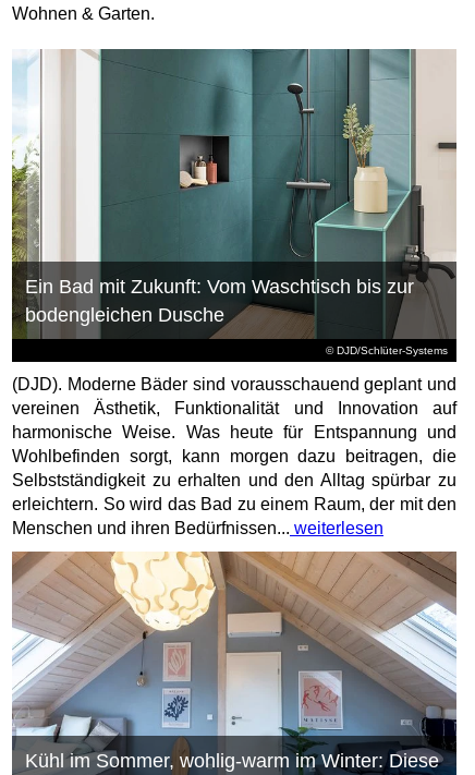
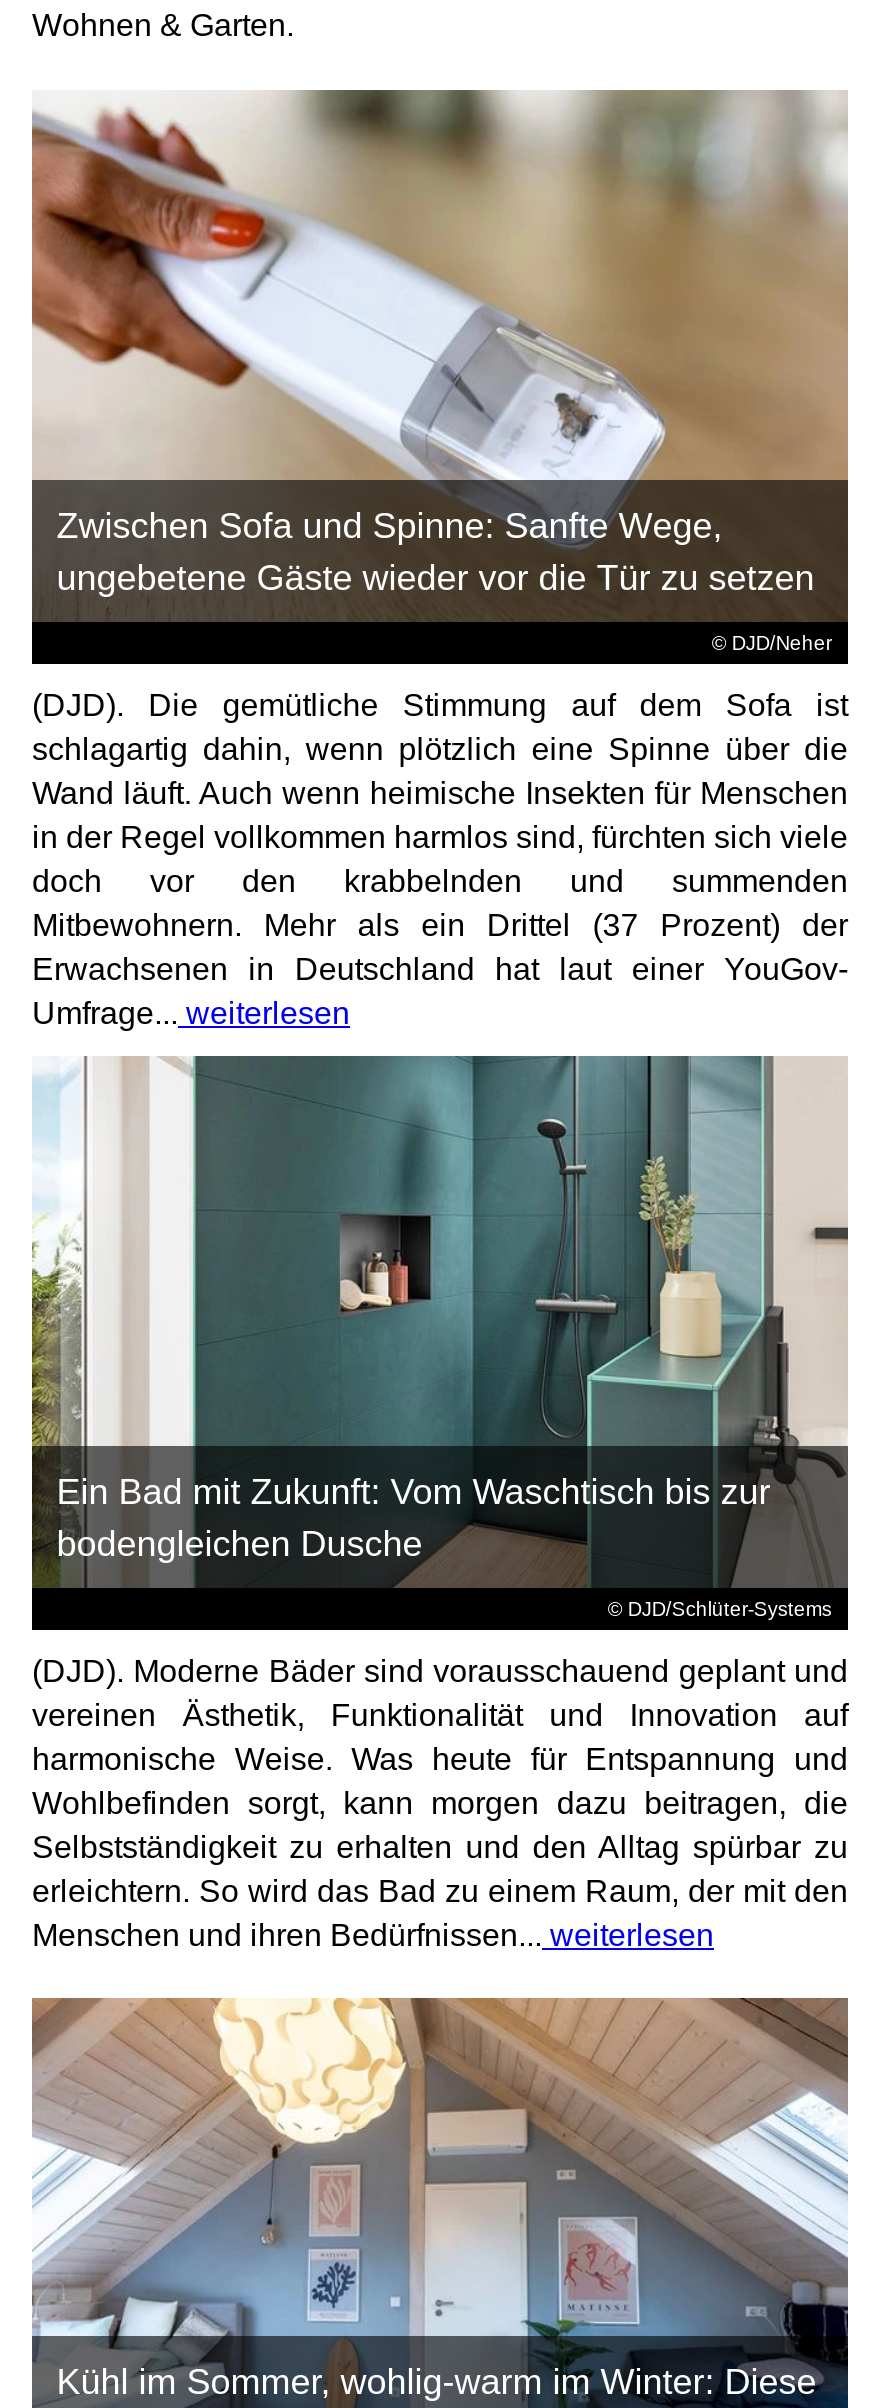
none -> [30,90,848,1030] [image] | Zwischen Sofa und Spinne: Sanfte Wege, | ungebetene Gäste wieder vor die Tür zu setzen | (DJD). Die gemütliche Stimmung auf dem Sofa ist | schlagartig dahin, wenn plötzlich eine Spinne über die | Wand läuft. Auch wenn heimische Insekten für Menschen | in der Regel vollkommen harmlos sind, fürchten sich viele | doch vor den krabbelnden und summenden | Mitbewohnern. Mehr als ein Drittel (37 Prozent) der | Erwachsenen in Deutschland hat laut einer YouGov- | Umfrage... weiterlesen
none -> [712,632,832,654] © DJD/Neher

